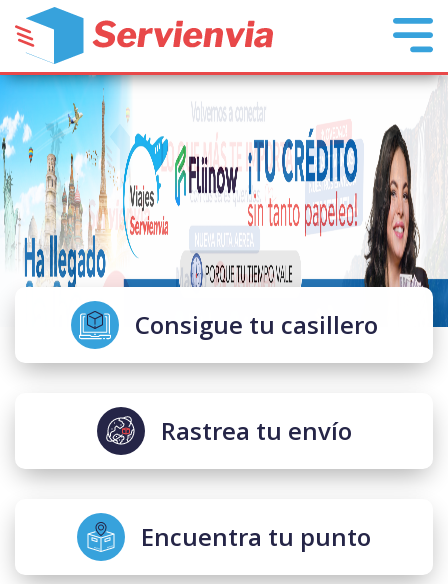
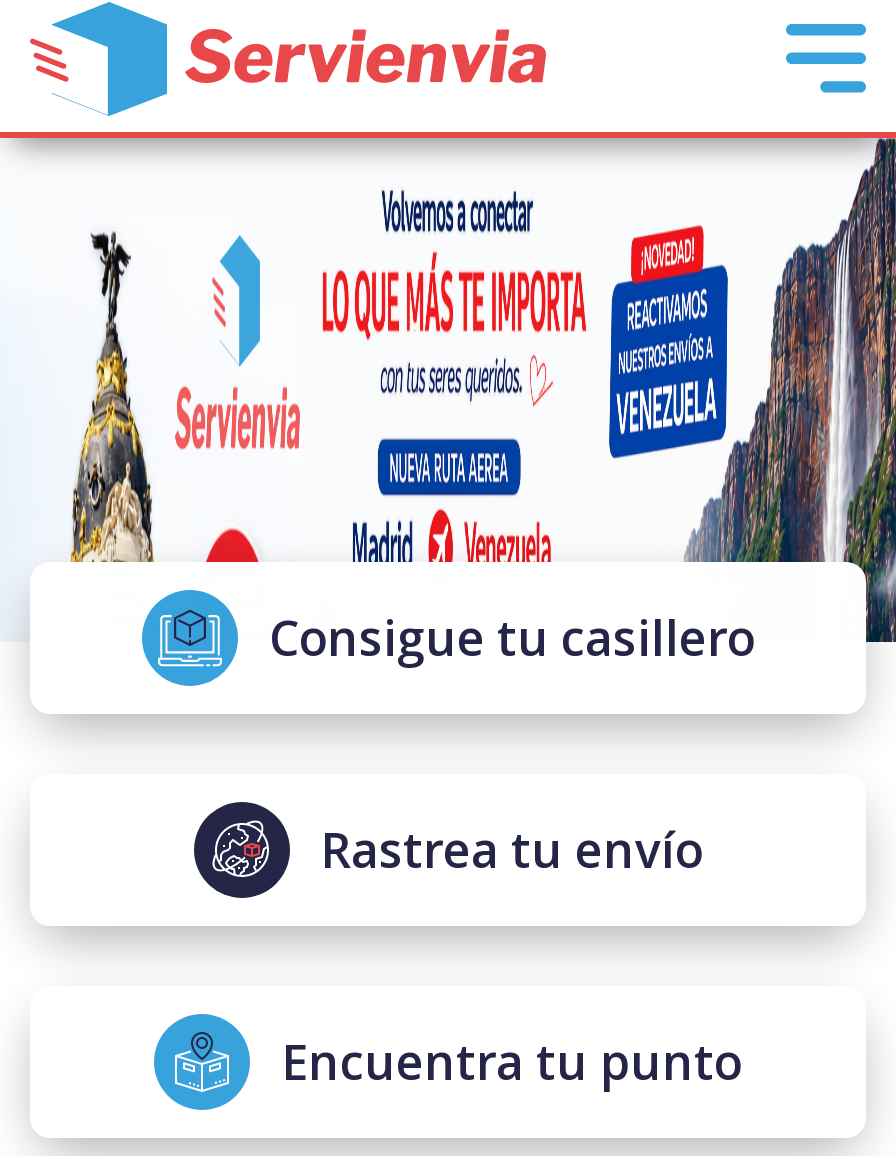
[3,74,445,327] [image] -> [6,136,890,642] [image]

